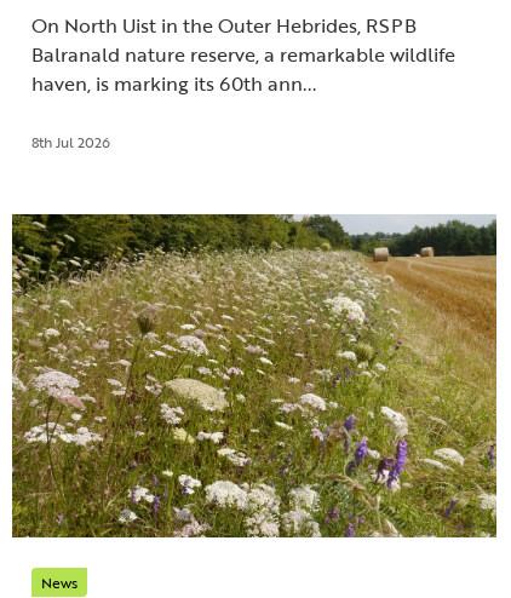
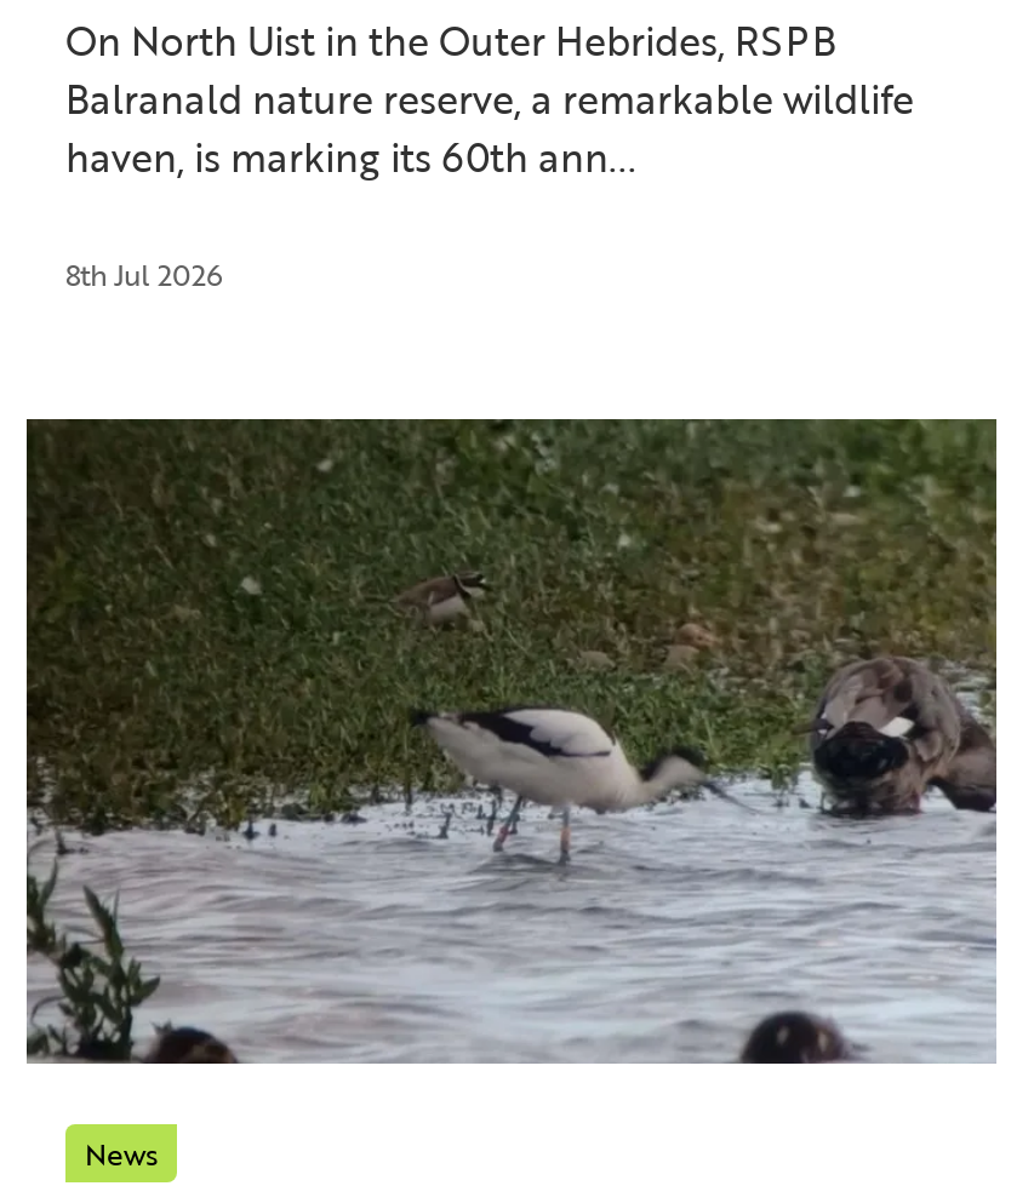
[11,213,498,539] [image] -> [24,416,999,1067] [image]

